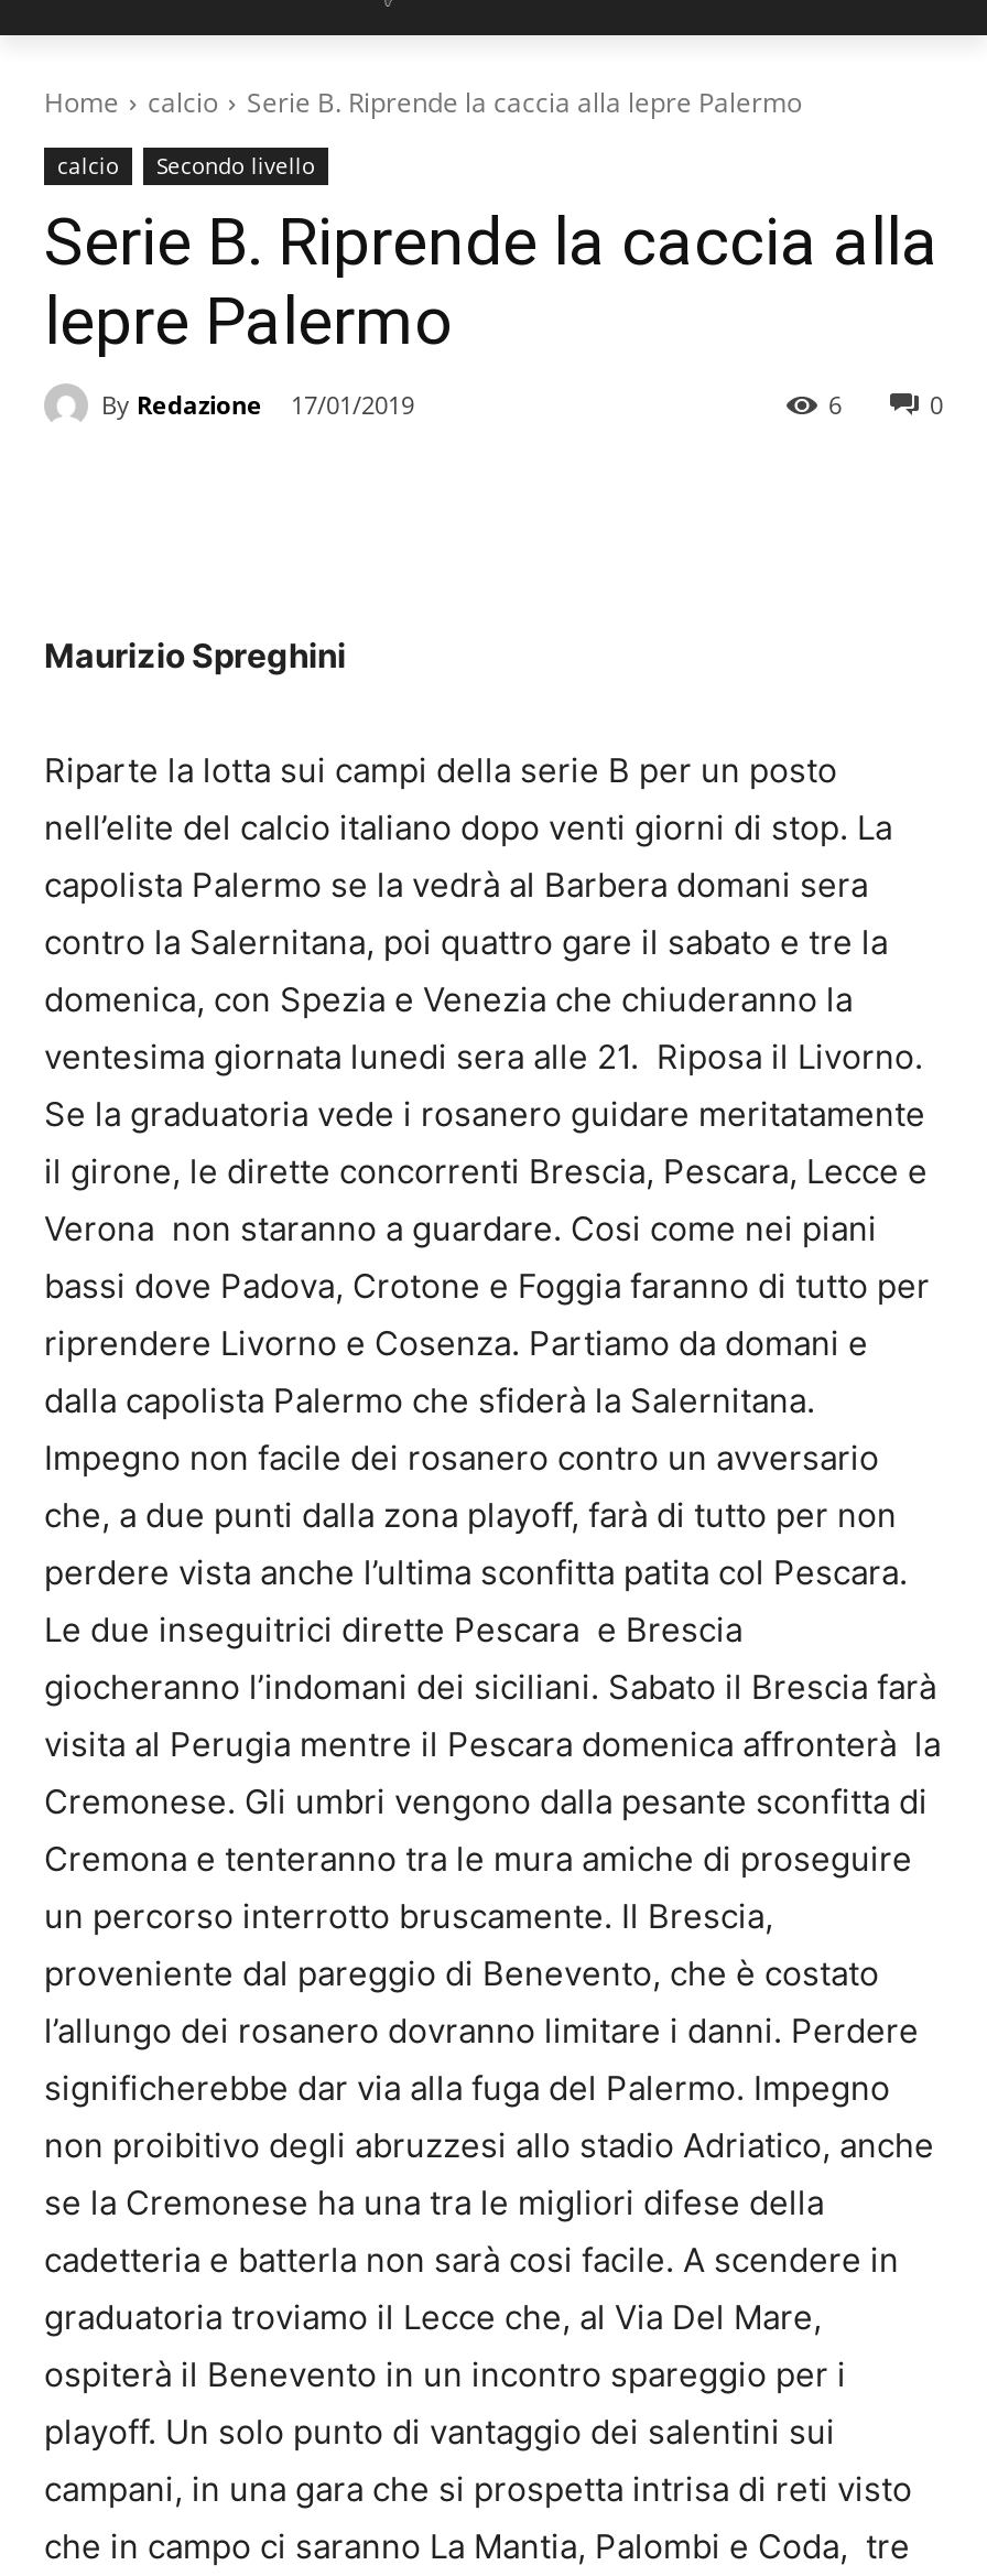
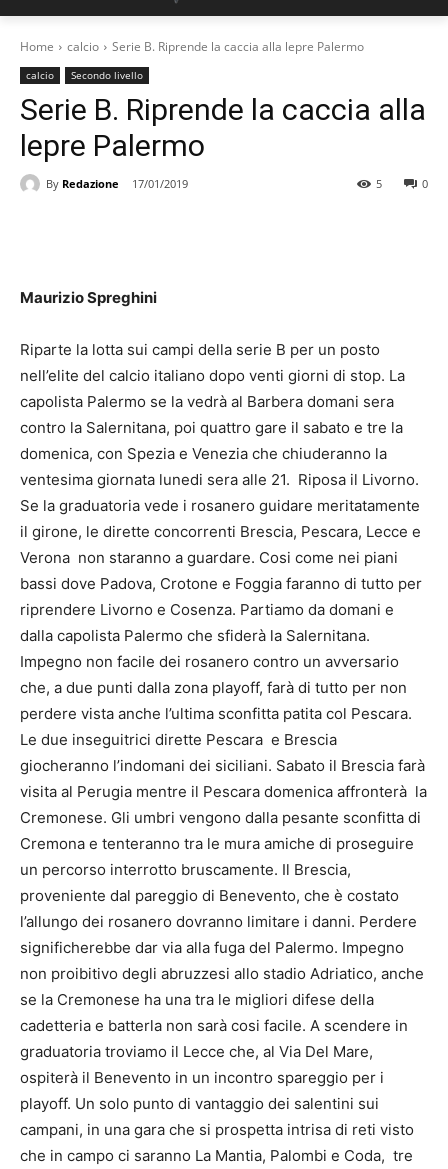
[828,388,842,421] 6 -> [376,176,382,191] 5

